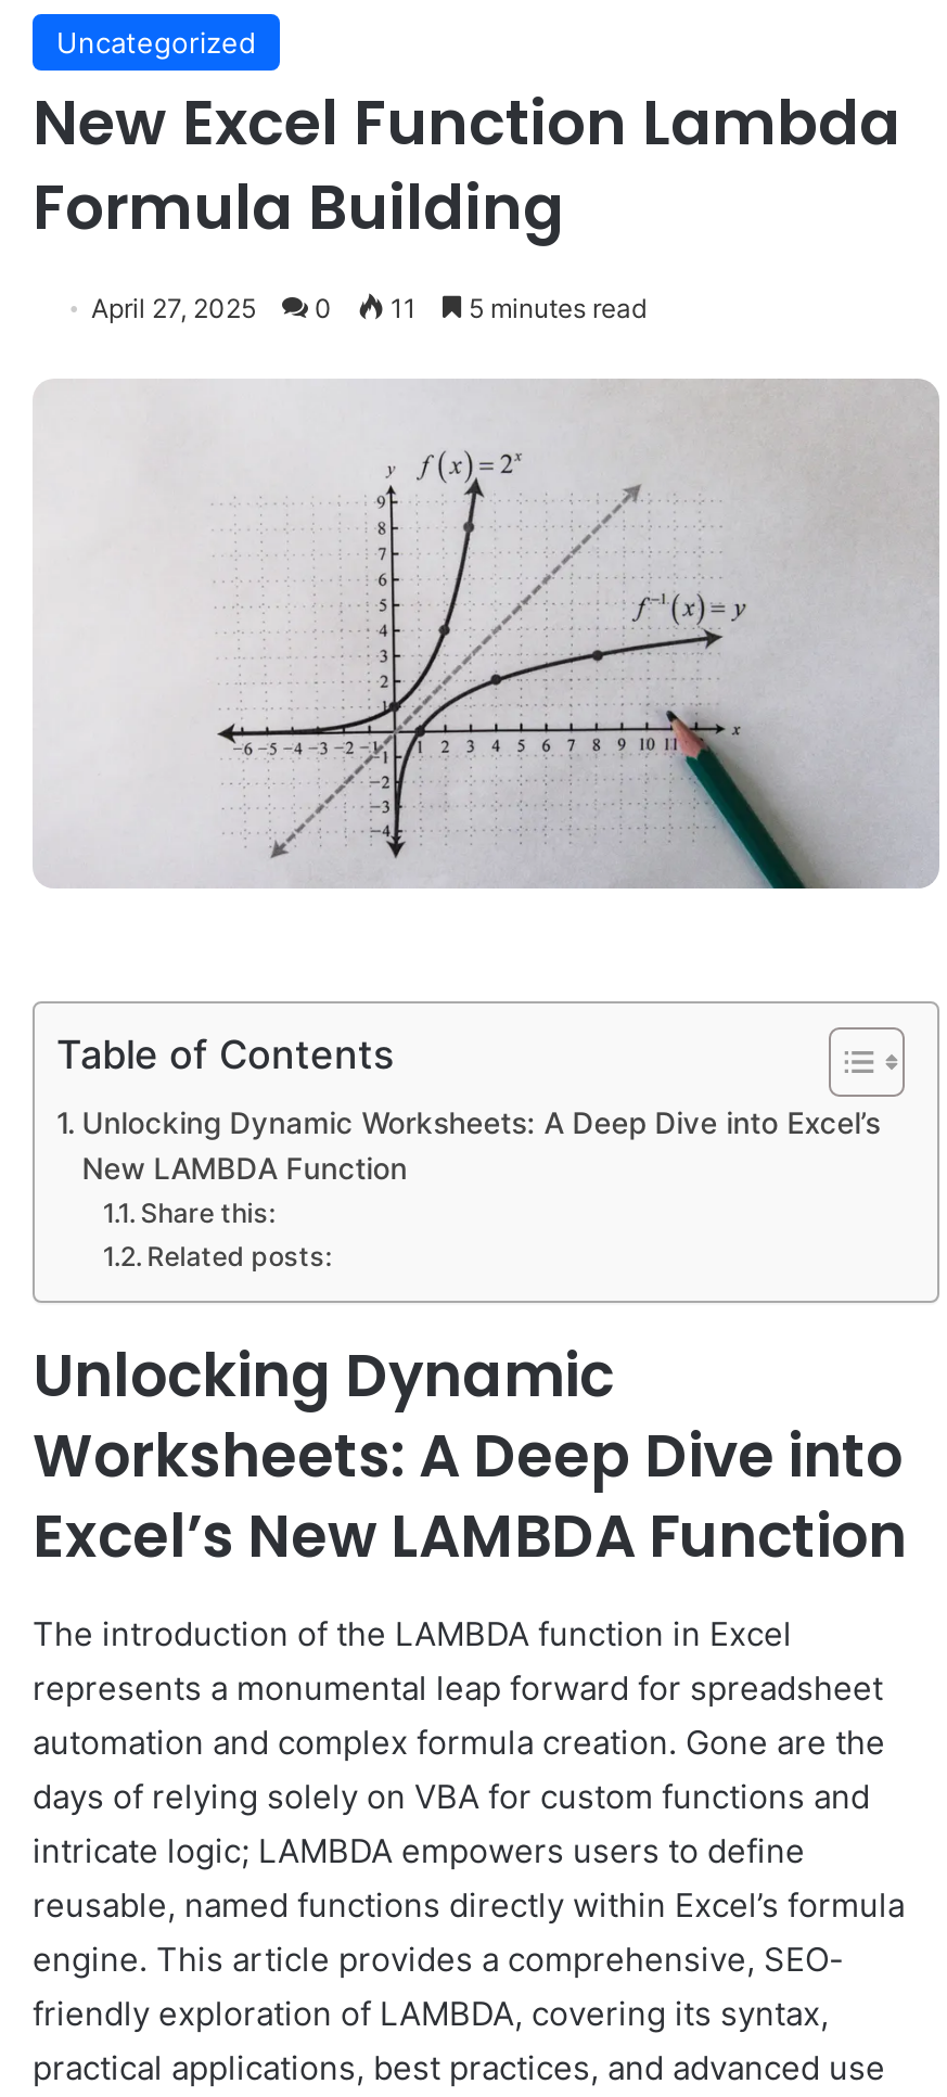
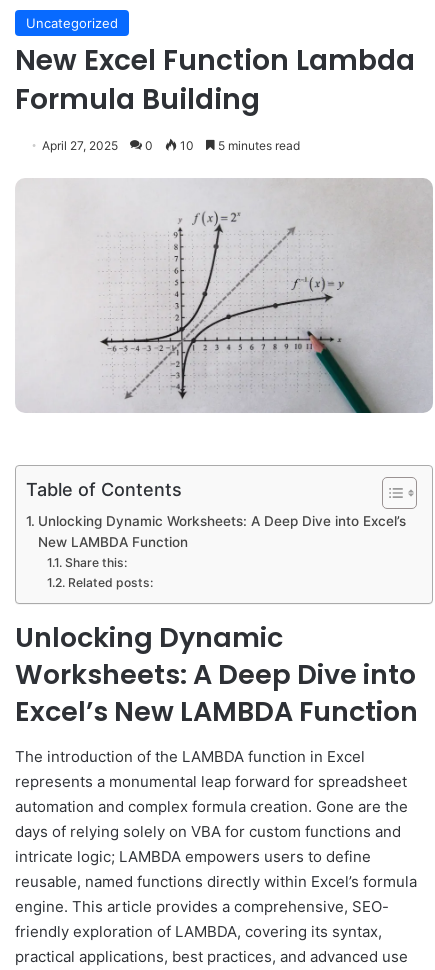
[91,292,647,324] April 27, 2025 0 11 5 minutes read -> [42,138,300,153] April 27, 2025 0 10 5 minutes read

